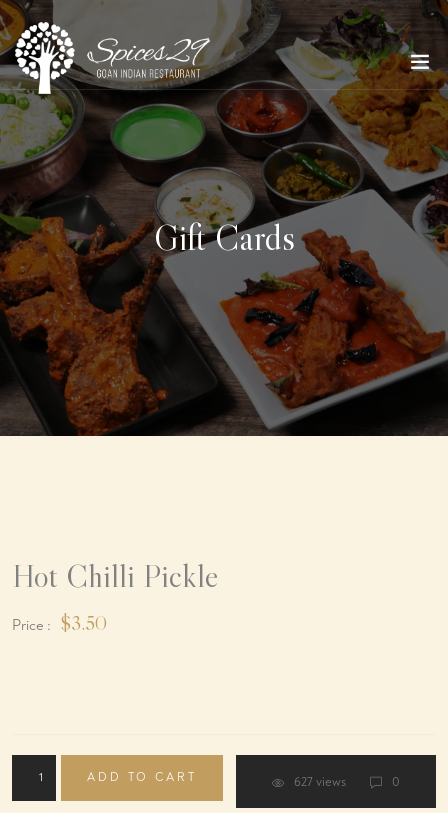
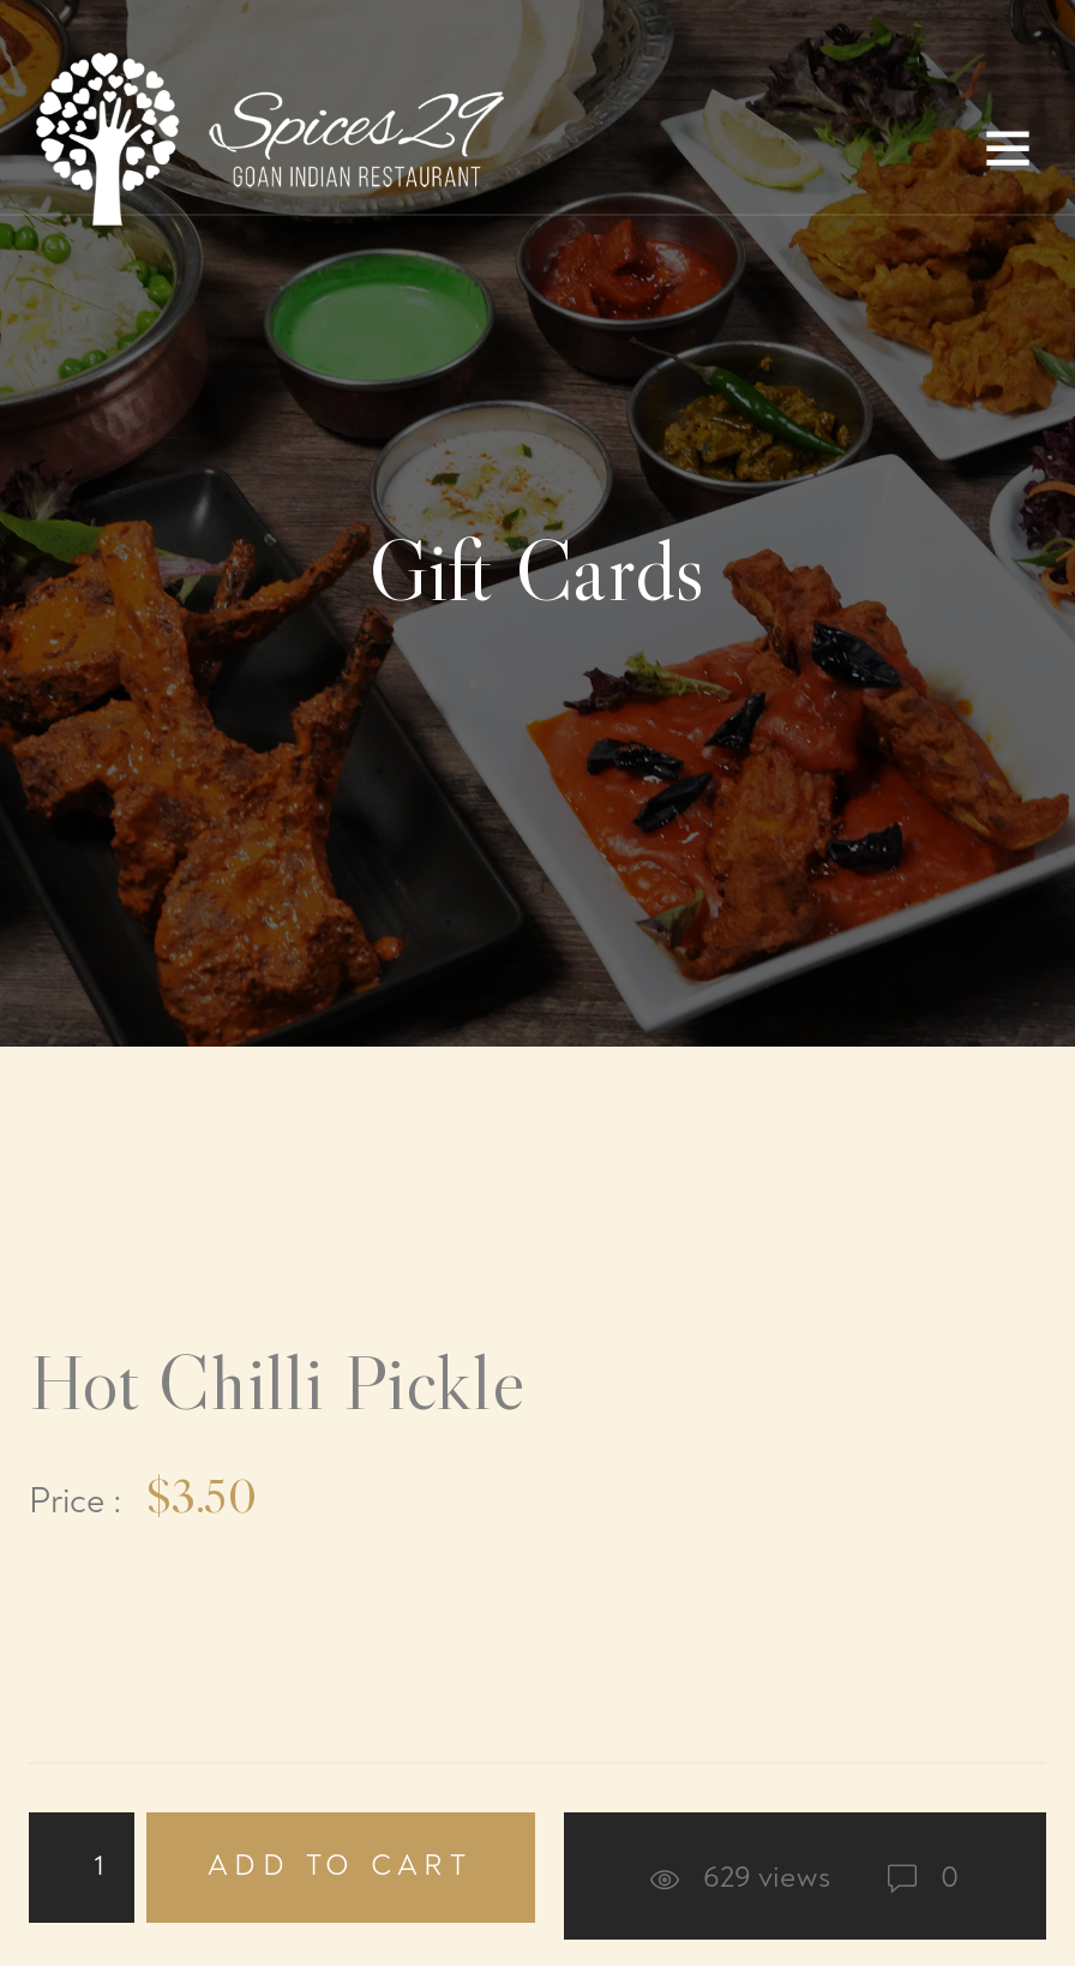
[294,774,346,790] 627 views -> [703,1858,830,1896] 629 views

